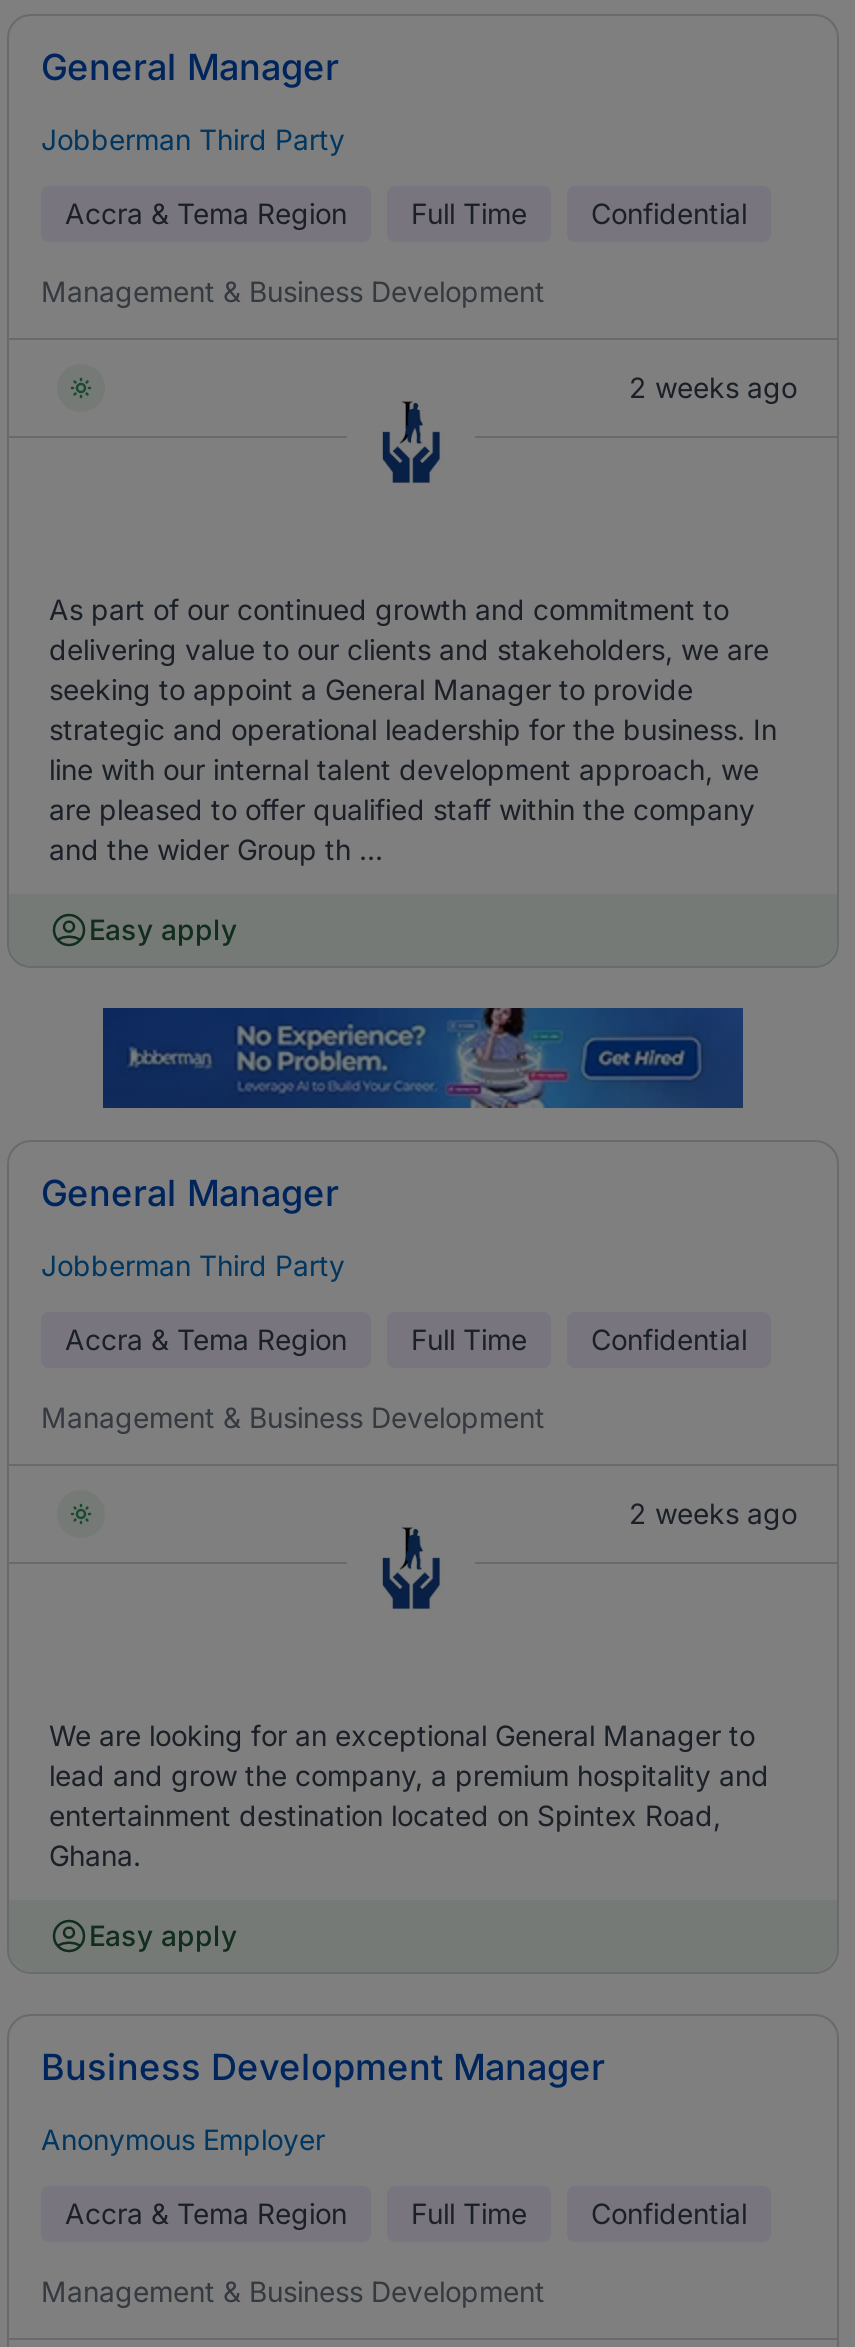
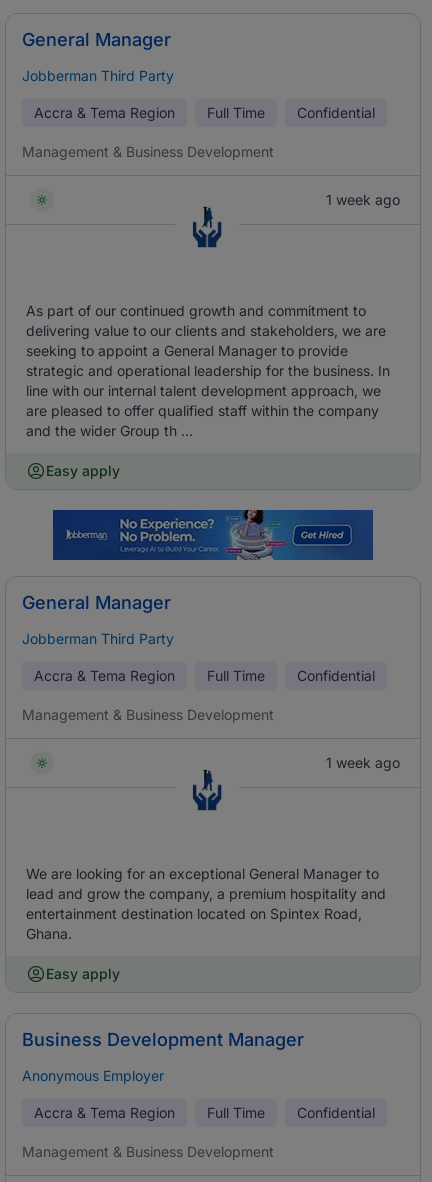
[629,370,797,404] 2 weeks ago -> [326,191,400,208] 1 week ago
[629,1496,797,1530] 2 weeks ago -> [326,754,400,771] 1 week ago

